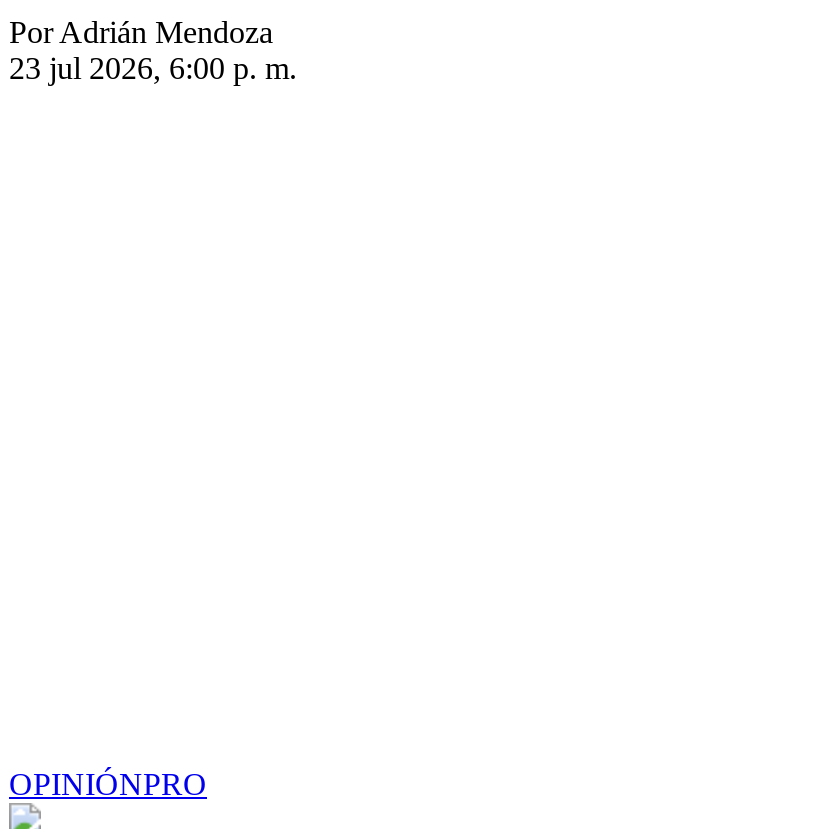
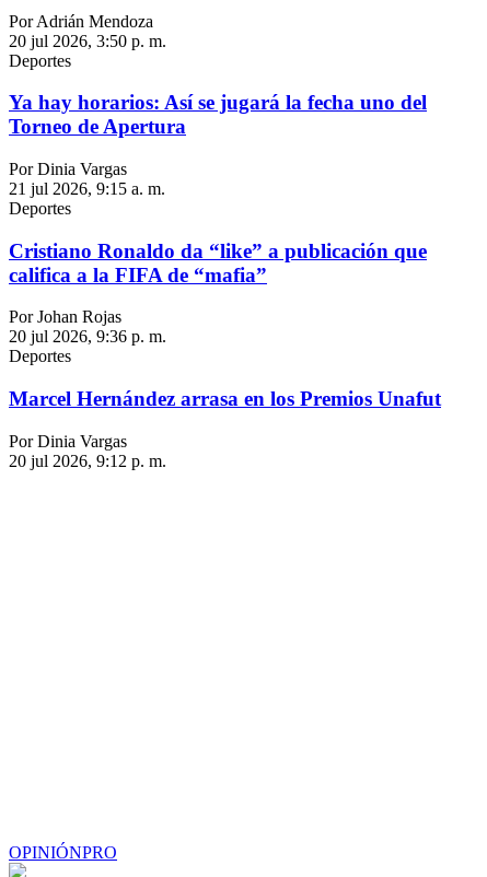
[9,51,297,85] 23 jul 2026, 6:00 p. m. -> [9,31,441,470] 20 jul 2026, 3:50 p. m. | Deportes | Ya hay horarios: Así se jugará la fecha uno del | Torneo de Apertura | Por Dinia Vargas | 21 jul 2026, 9:15 a. m. | Deportes | Cristiano Ronaldo da “like” a publicación que | califica a la FIFA de “mafia” | Por Johan Rojas | 20 jul 2026, 9:36 p. m. | Deportes | Marcel Hernández arrasa en los Premios Unafut | Por Dinia Vargas | 20 jul 2026, 9:12 p. m.

